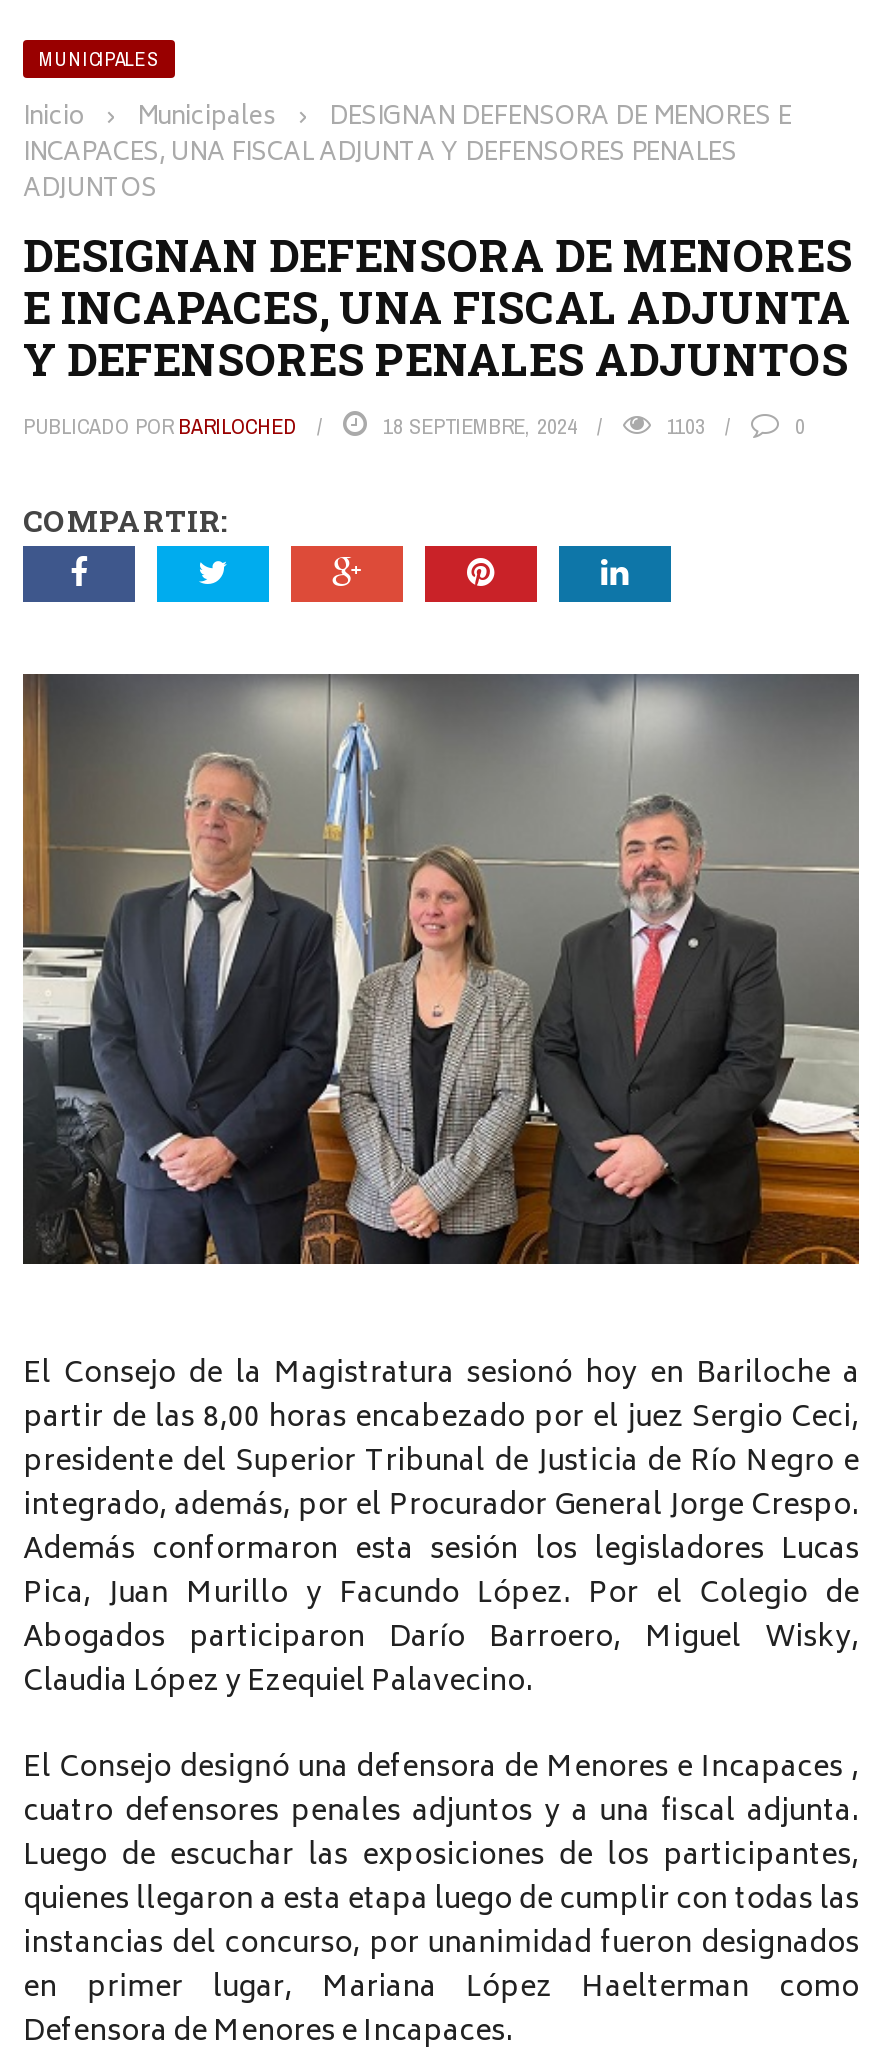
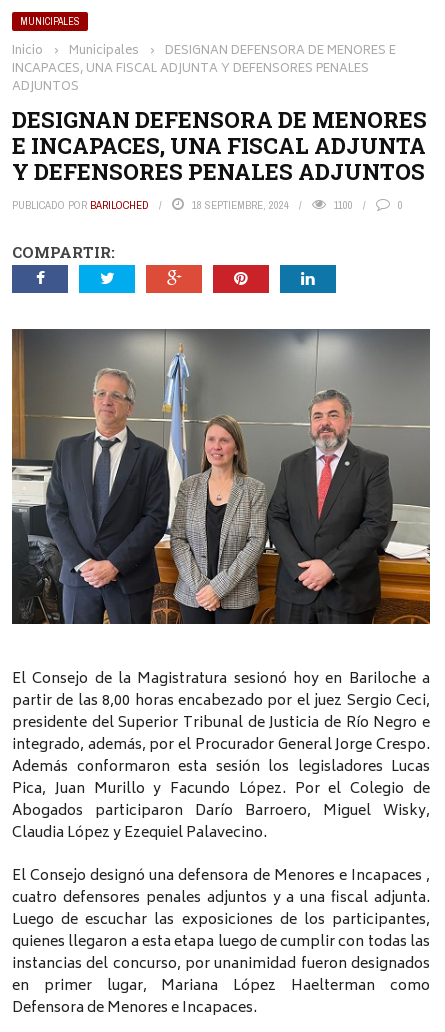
[667,412,705,440] 1103 -> [334,198,353,212] 1100

